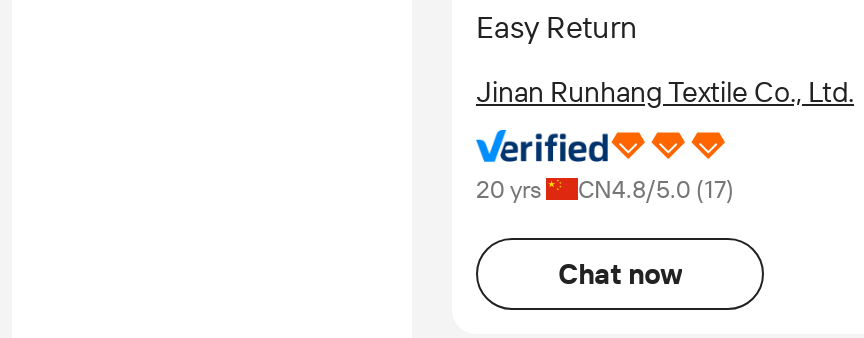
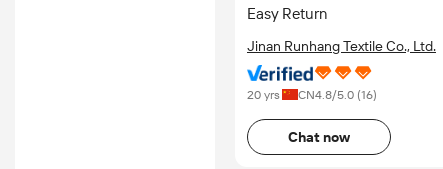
[476,175,734,203] 20 yrs CN4.8/5.0 (17) -> [247,88,377,102] 20 yrs CN4.8/5.0 (16)

